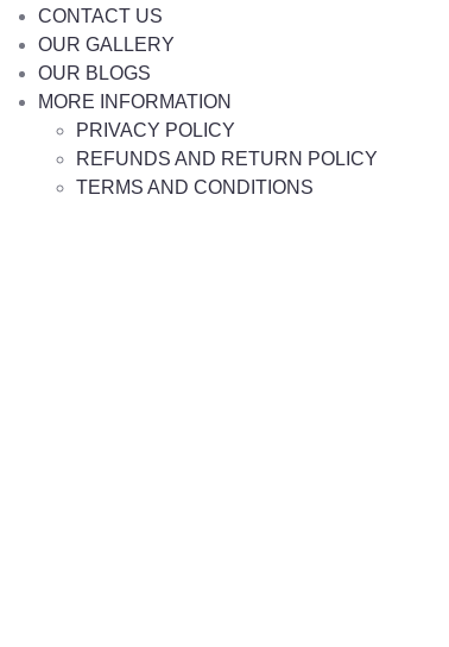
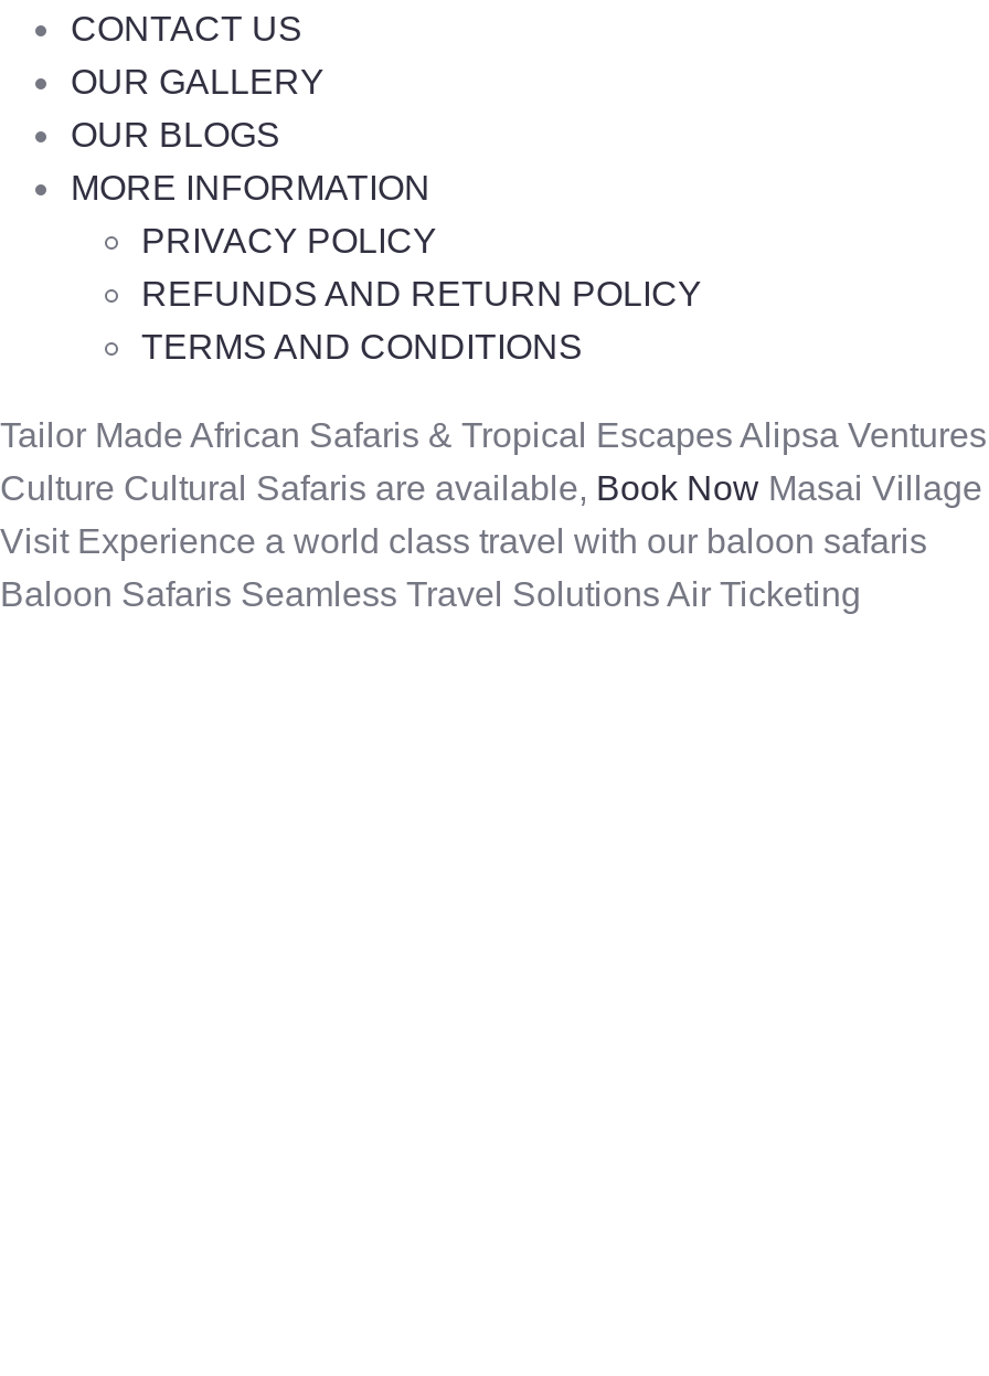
none -> [0,417,987,613] Tailor Made African Safaris & Tropical Escapes Alipsa Ventures | Culture Cultural Safaris are available, Book Now Masai Village | Visit Experience a world class travel with our baloon safaris | Baloon Safaris Seamless Travel Solutions Air Ticketing

